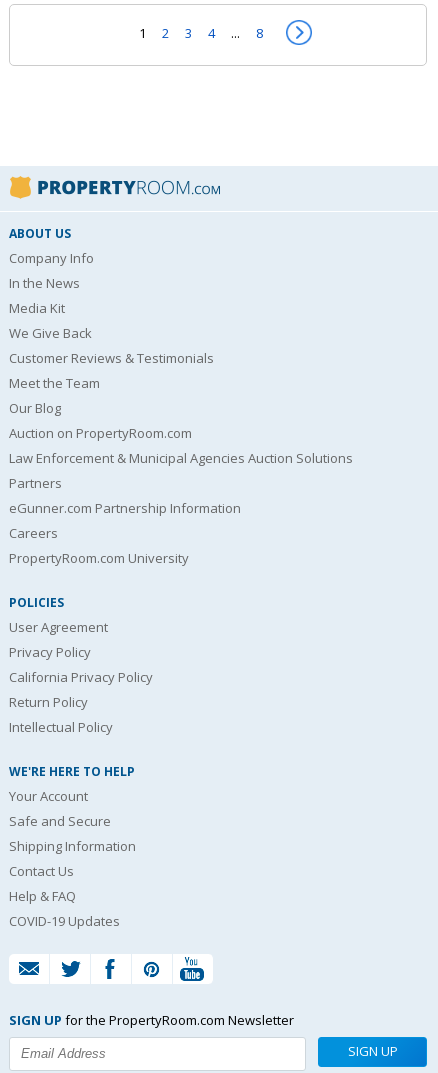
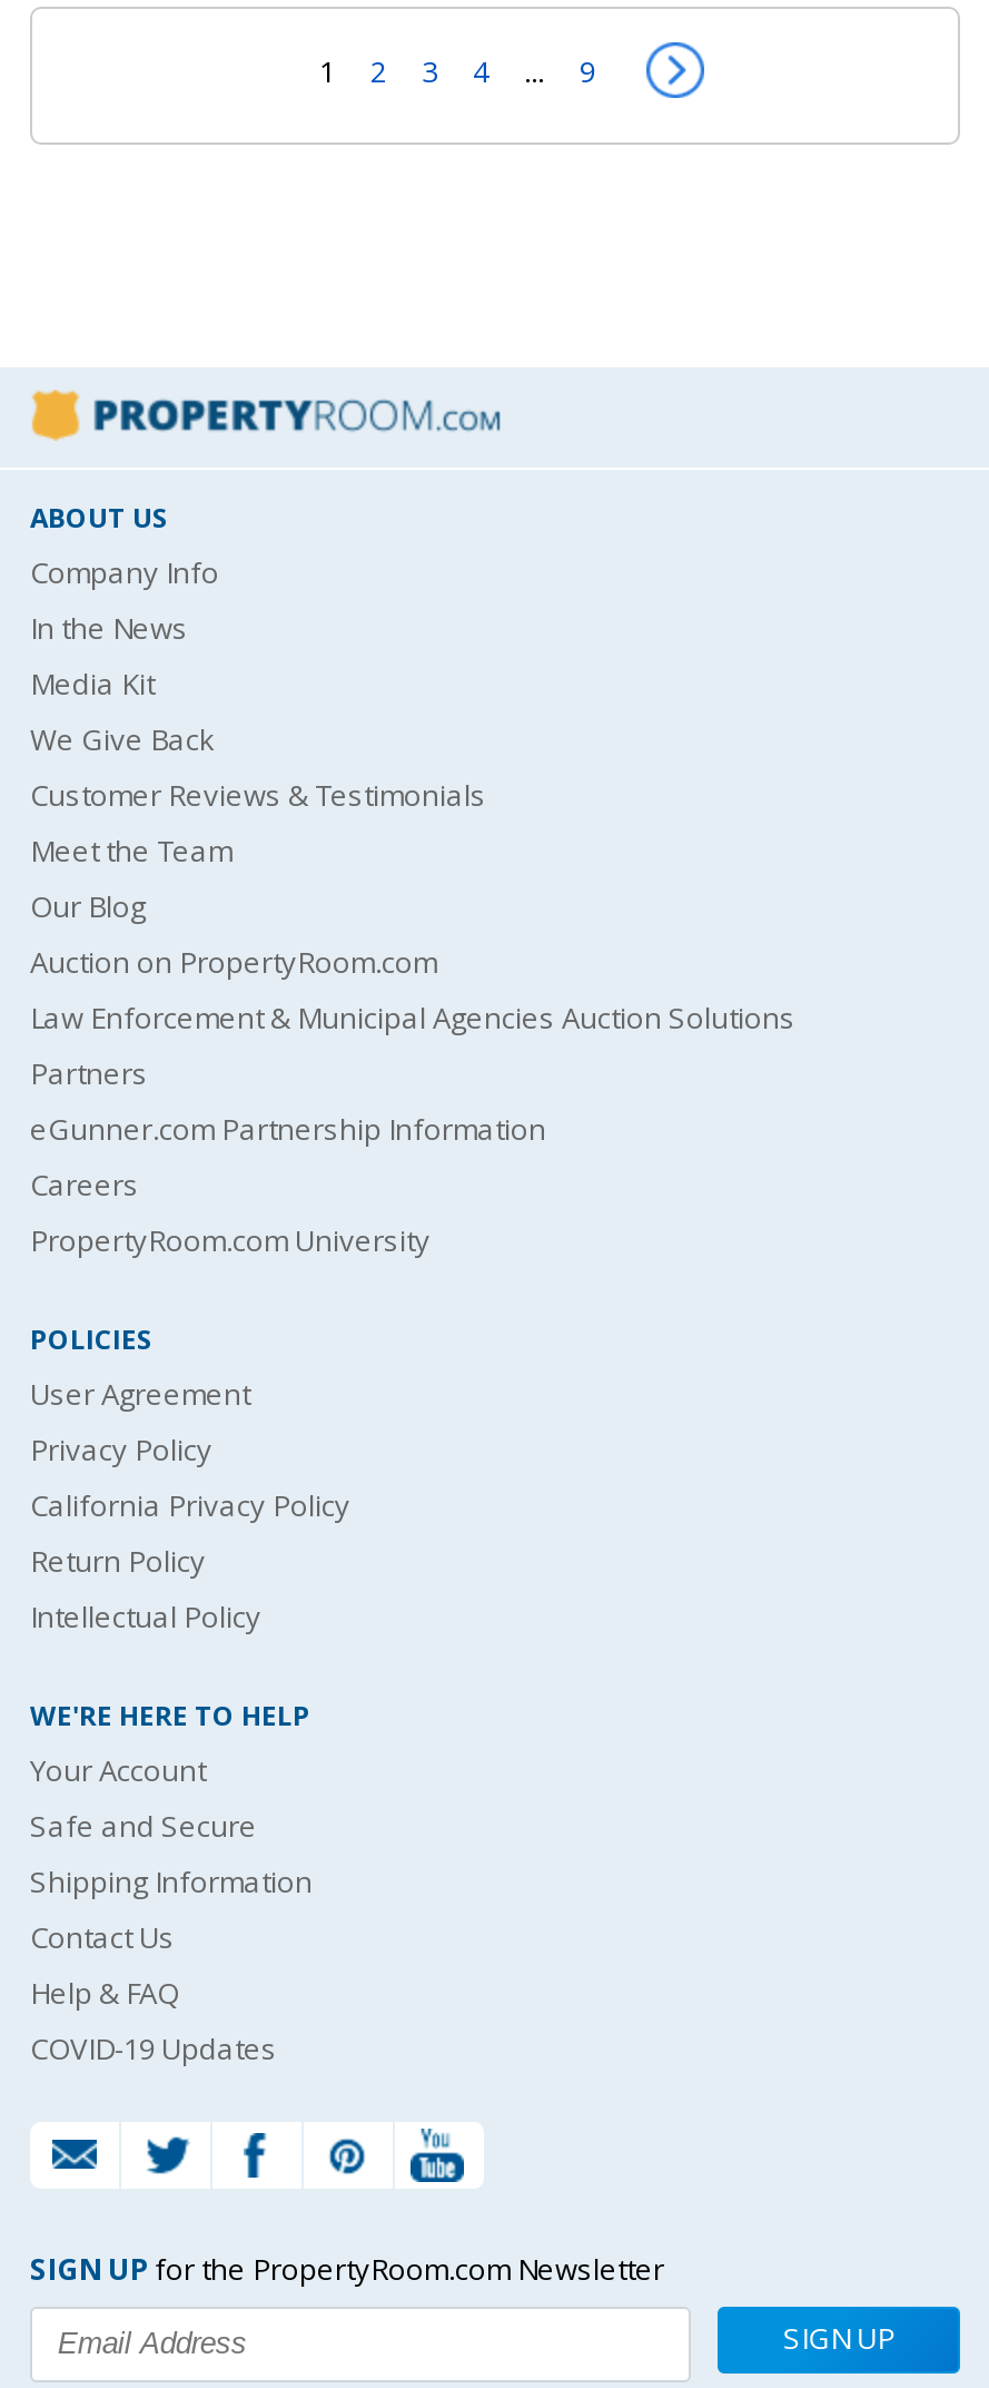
[256,24,263,42] 8 -> [580,51,595,91] 9

